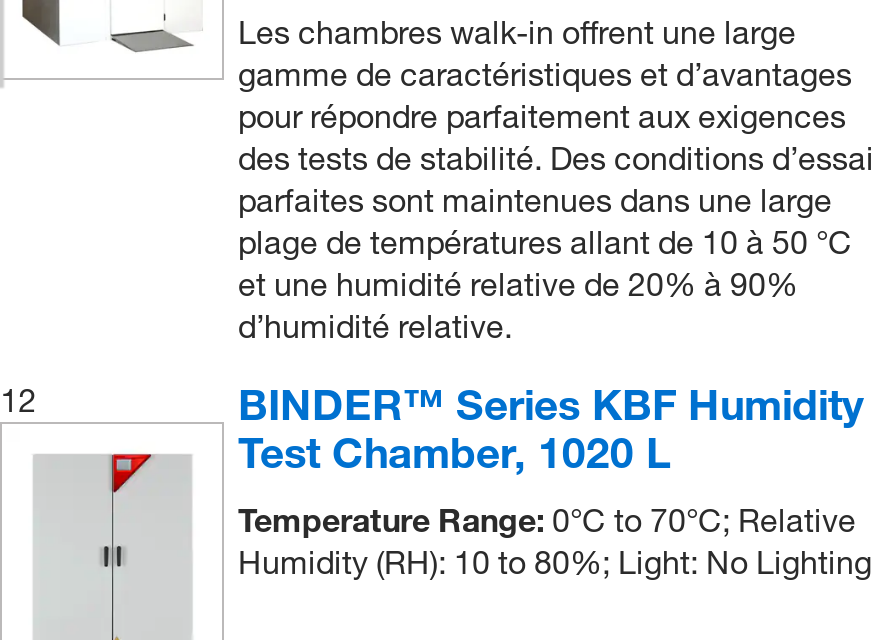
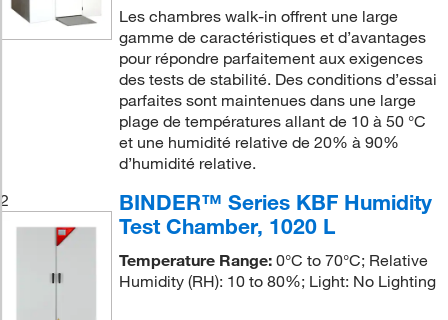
[0,380,36,420] 12 -> [0,190,9,210] 2

